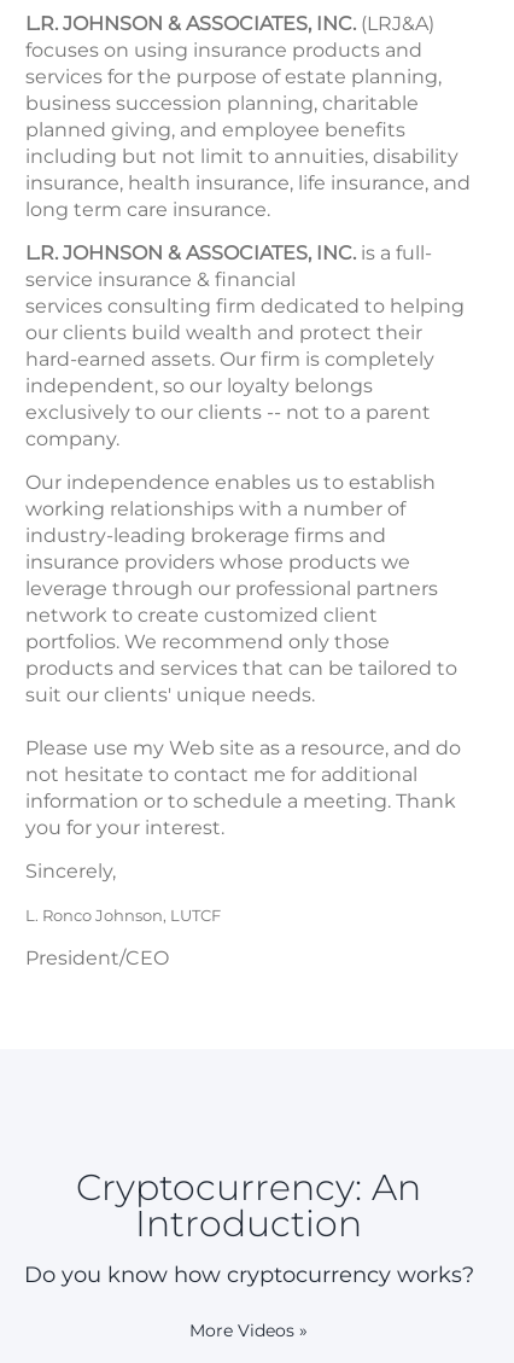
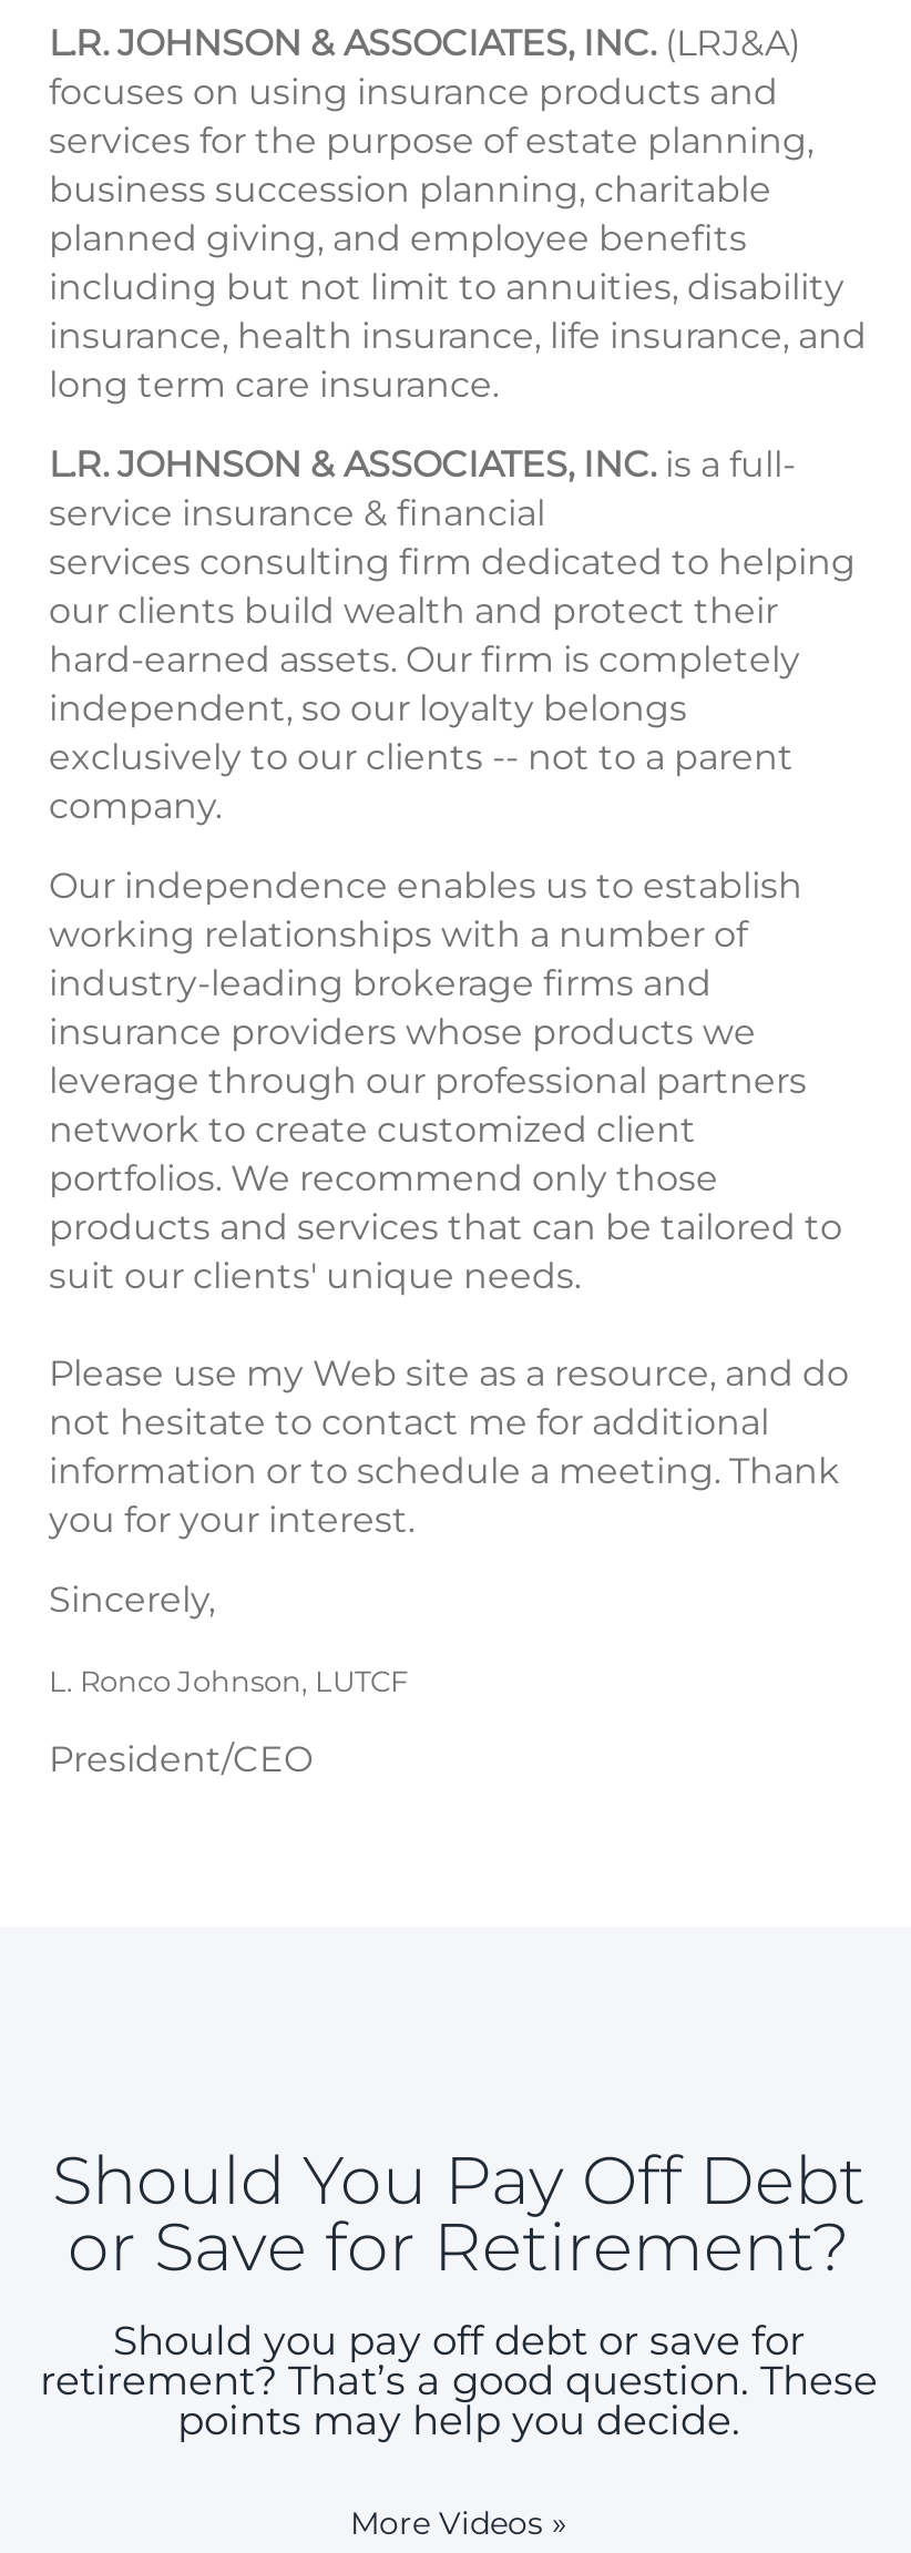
[24,1165,474,1288] Cryptocurrency: An | Introduction | Do you know how cryptocurrency works? -> [40,2140,878,2445] Should You Pay Off Debt | or Save for Retirement? | Should you pay off debt or save for | retirement? That’s a good question. These | points may help you decide.

